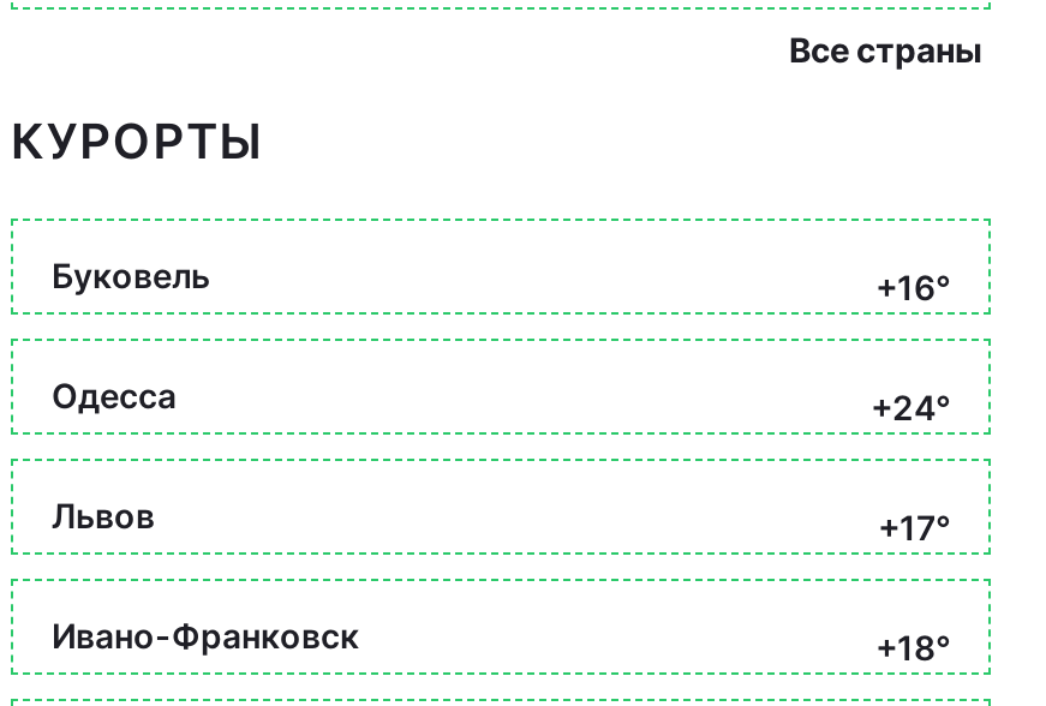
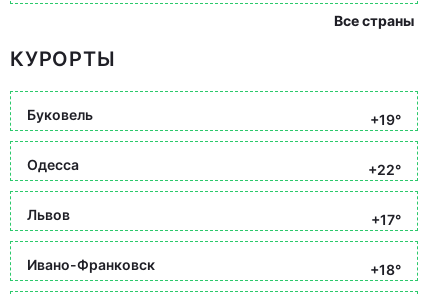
[875,267,950,307] +16° -> [370,111,401,128] +19°
[871,387,950,427] +24° -> [368,161,401,178] +22°

